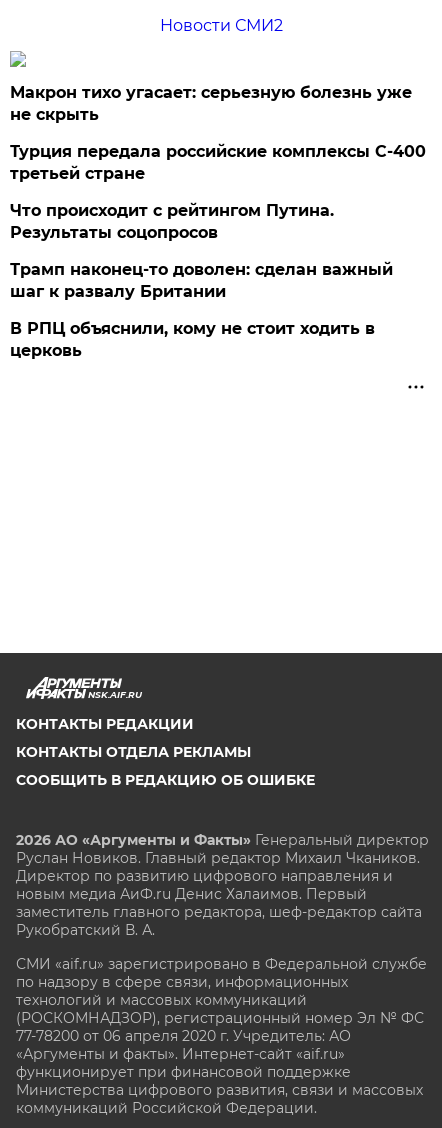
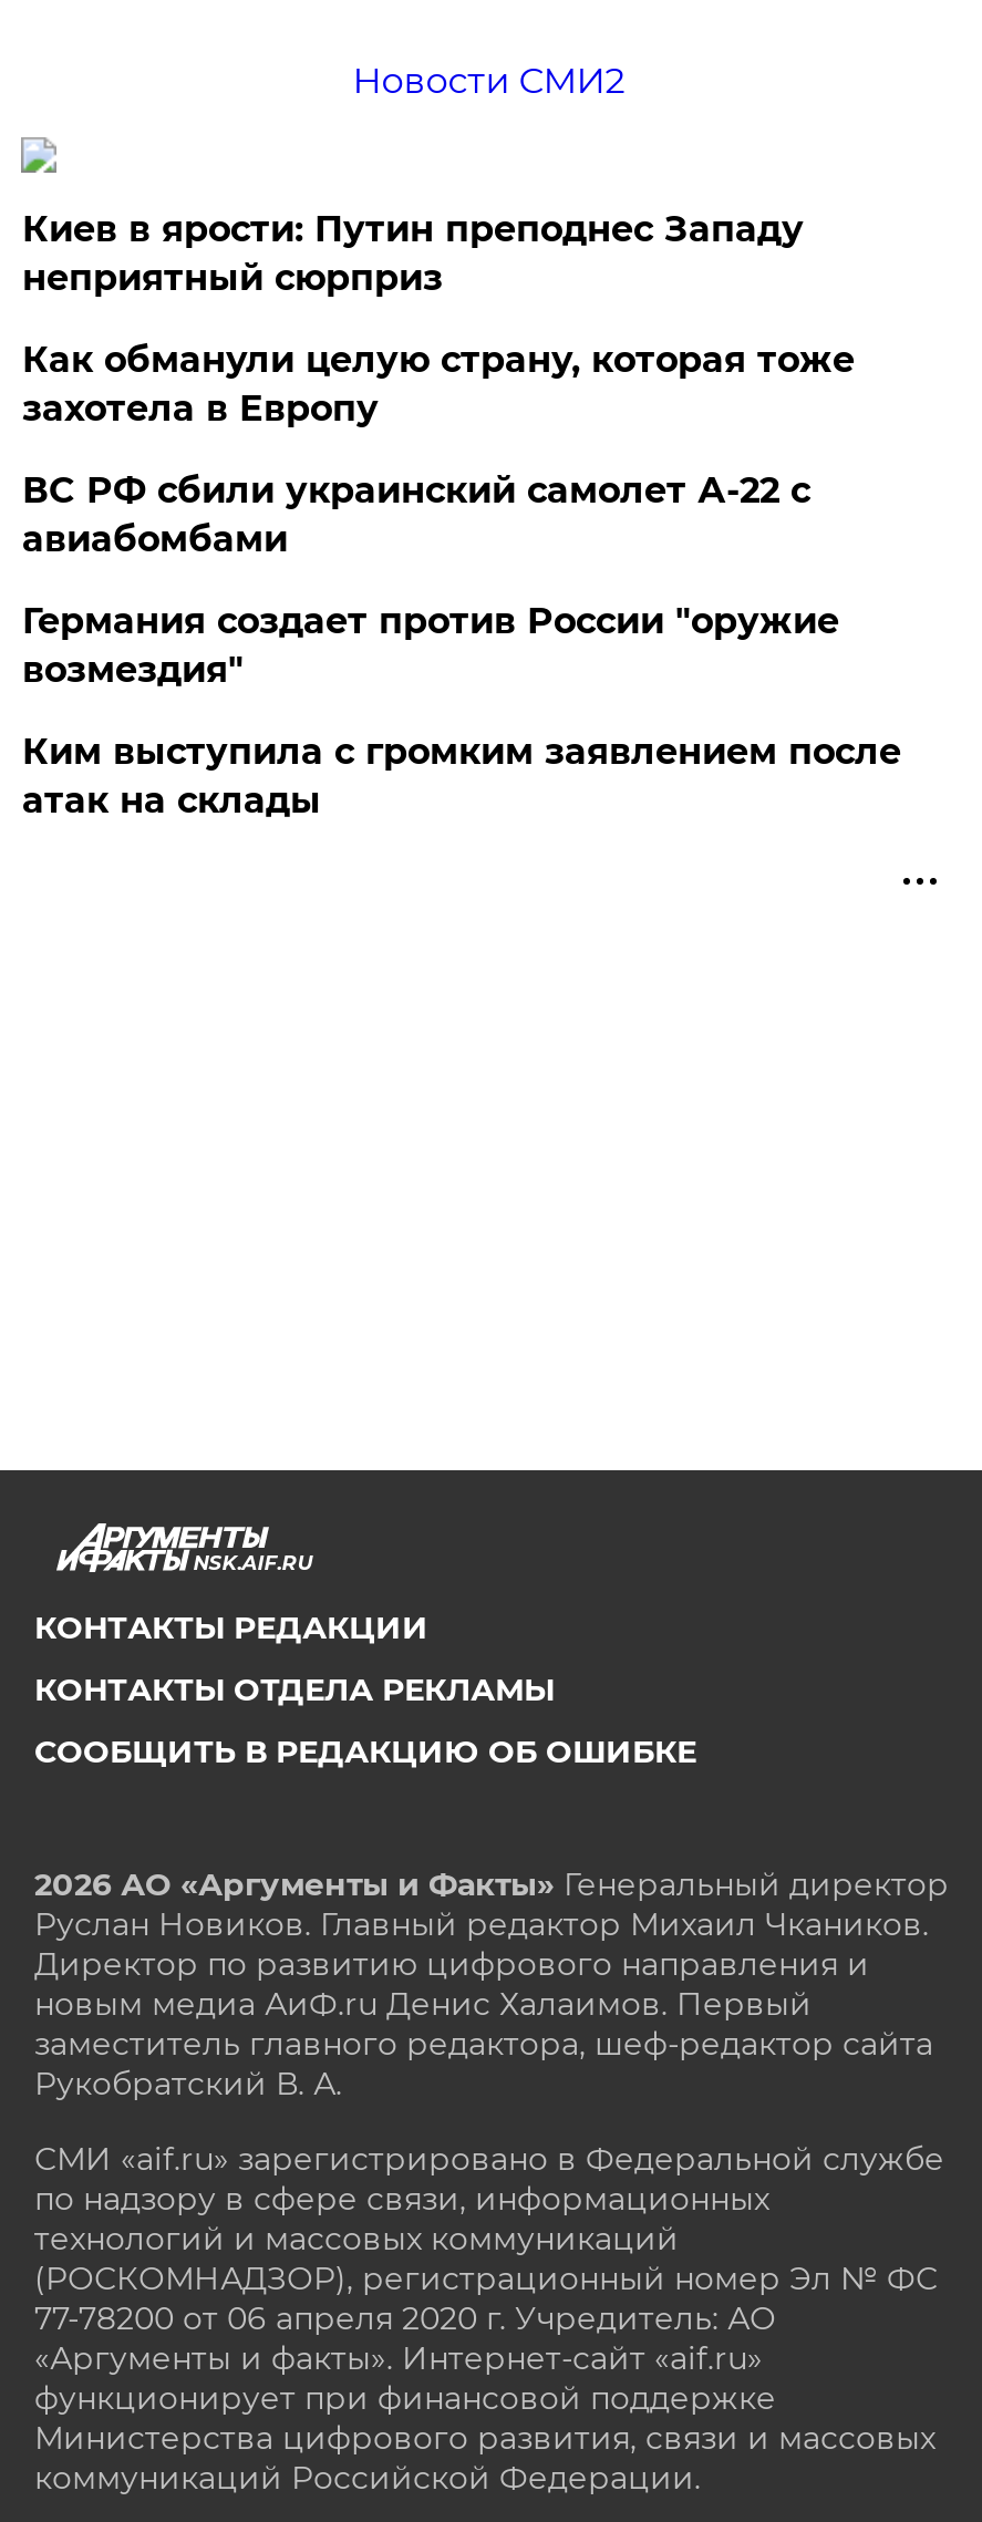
[10,83,412,124] Макрон тихо угасает: серьезную болезнь уже | не скрыть -> [22,208,804,299] Киев в ярости: Путин преподнес Западу | неприятный сюрприз
[10,142,426,183] Турция передала российские комплексы С-400 | третьей стране -> [22,339,854,430] Как обманули целую страну, которая тоже | захотела в Европу
[10,201,334,242] Что происходит с рейтингом Путина. | Результаты соцопросов -> [22,469,810,560] ВС РФ сбили украинский самолет А-22 с | авиабомбами
[10,260,393,301] Трамп наконец-то доволен: сделан важный | шаг к развалу Британии -> [22,600,839,691] Германия создает против России "оружие | возмездия"
[10,319,375,360] В РПЦ объяснили, кому не стоит ходить в | церковь -> [22,731,901,821] Ким выступила с громким заявлением после | атак на склады

